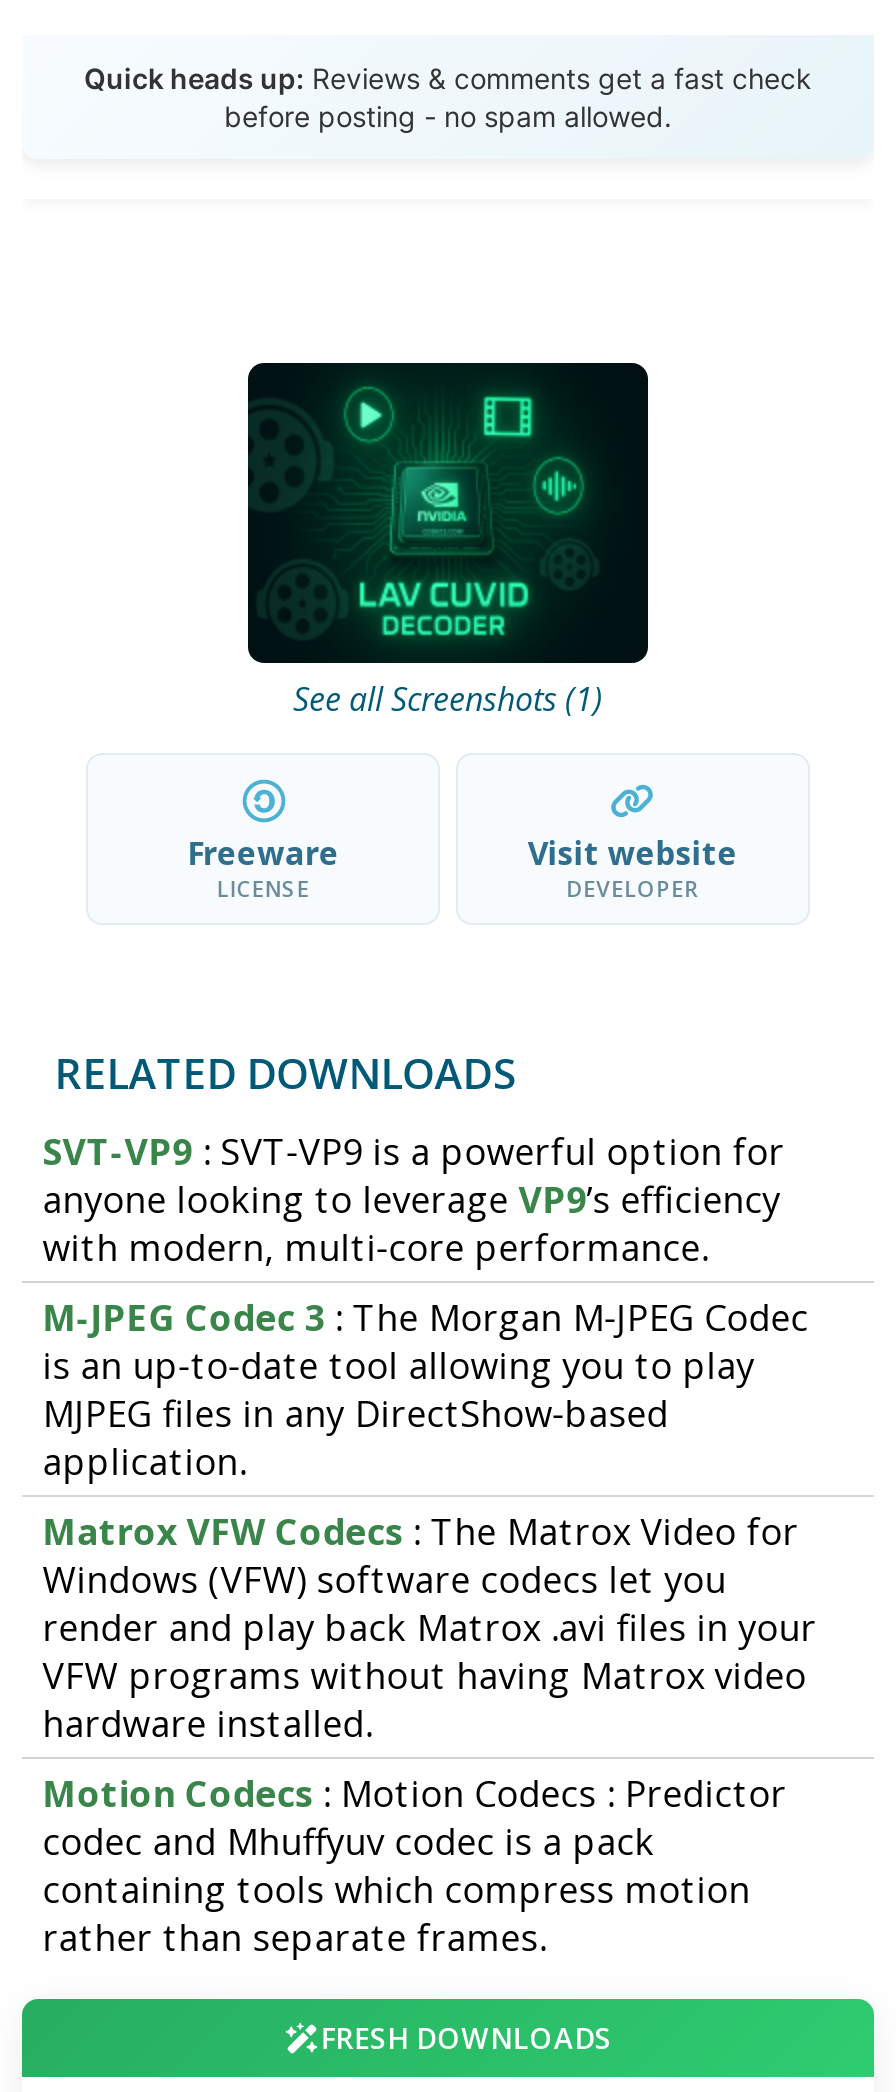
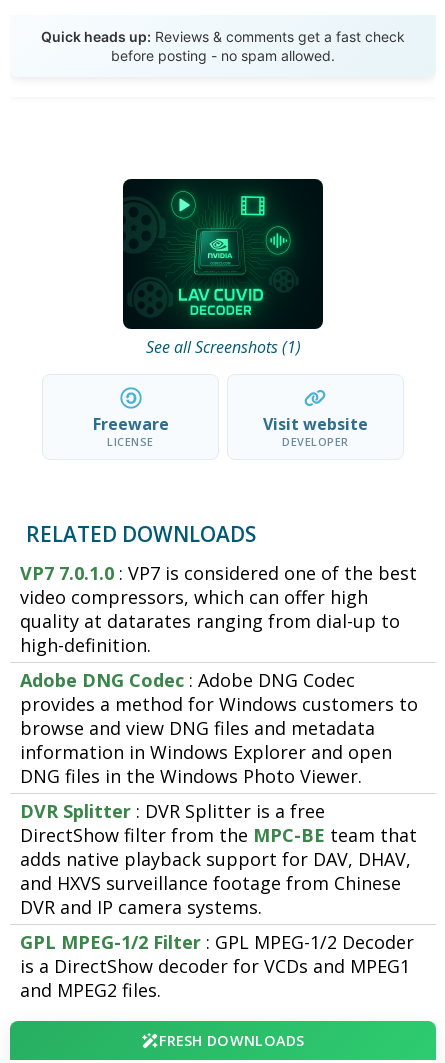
[42,1127,784,1271] SVT-VP9: SVT-VP9 is a powerful option for | anyone looking to leverage VP9’s efficiency | with modern, multi-core performance. -> [20,561,417,657] VP7 7.0.1.0: VP7 is considered one of the best | video compressors, which can offer high | quality at datarates ranging from dial-up to | high-definition.
[42,1293,808,1485] M-JPEG Codec 3: The Morgan M-JPEG Codec | is an up-to-date tool allowing you to play | MJPEG files in any DirectShow-based | application. -> [20,668,418,788] Adobe DNG Codec: Adobe DNG Codec | provides a method for Windows customers to | browse and view DNG files and metadata | information in Windows Explorer and open | DNG files in the Windows Photo Viewer.
[42,1507,816,1747] Matrox VFW Codecs: The Matrox Video for | Windows (VFW) software codecs let you | render and play back Matrox .avi files in your | VFW programs without having Matrox video | hardware installed. -> [20,799,417,919] DVR Splitter: DVR Splitter is a free | DirectShow filter from the MPC-BE team that | adds native playback support for DAV, DHAV, | and HXVS surveillance footage from Chinese | DVR and IP camera systems.
[42,1769,786,1961] Motion Codecs: Motion Codecs : Predictor | codec and Mhuffyuv codec is a pack | containing tools which compress motion | rather than separate frames. -> [20,930,414,1002] GPL MPEG-1/2 Filter: GPL MPEG-1/2 Decoder | is a DirectShow decoder for VCDs and MPEG1 | and MPEG2 files.

